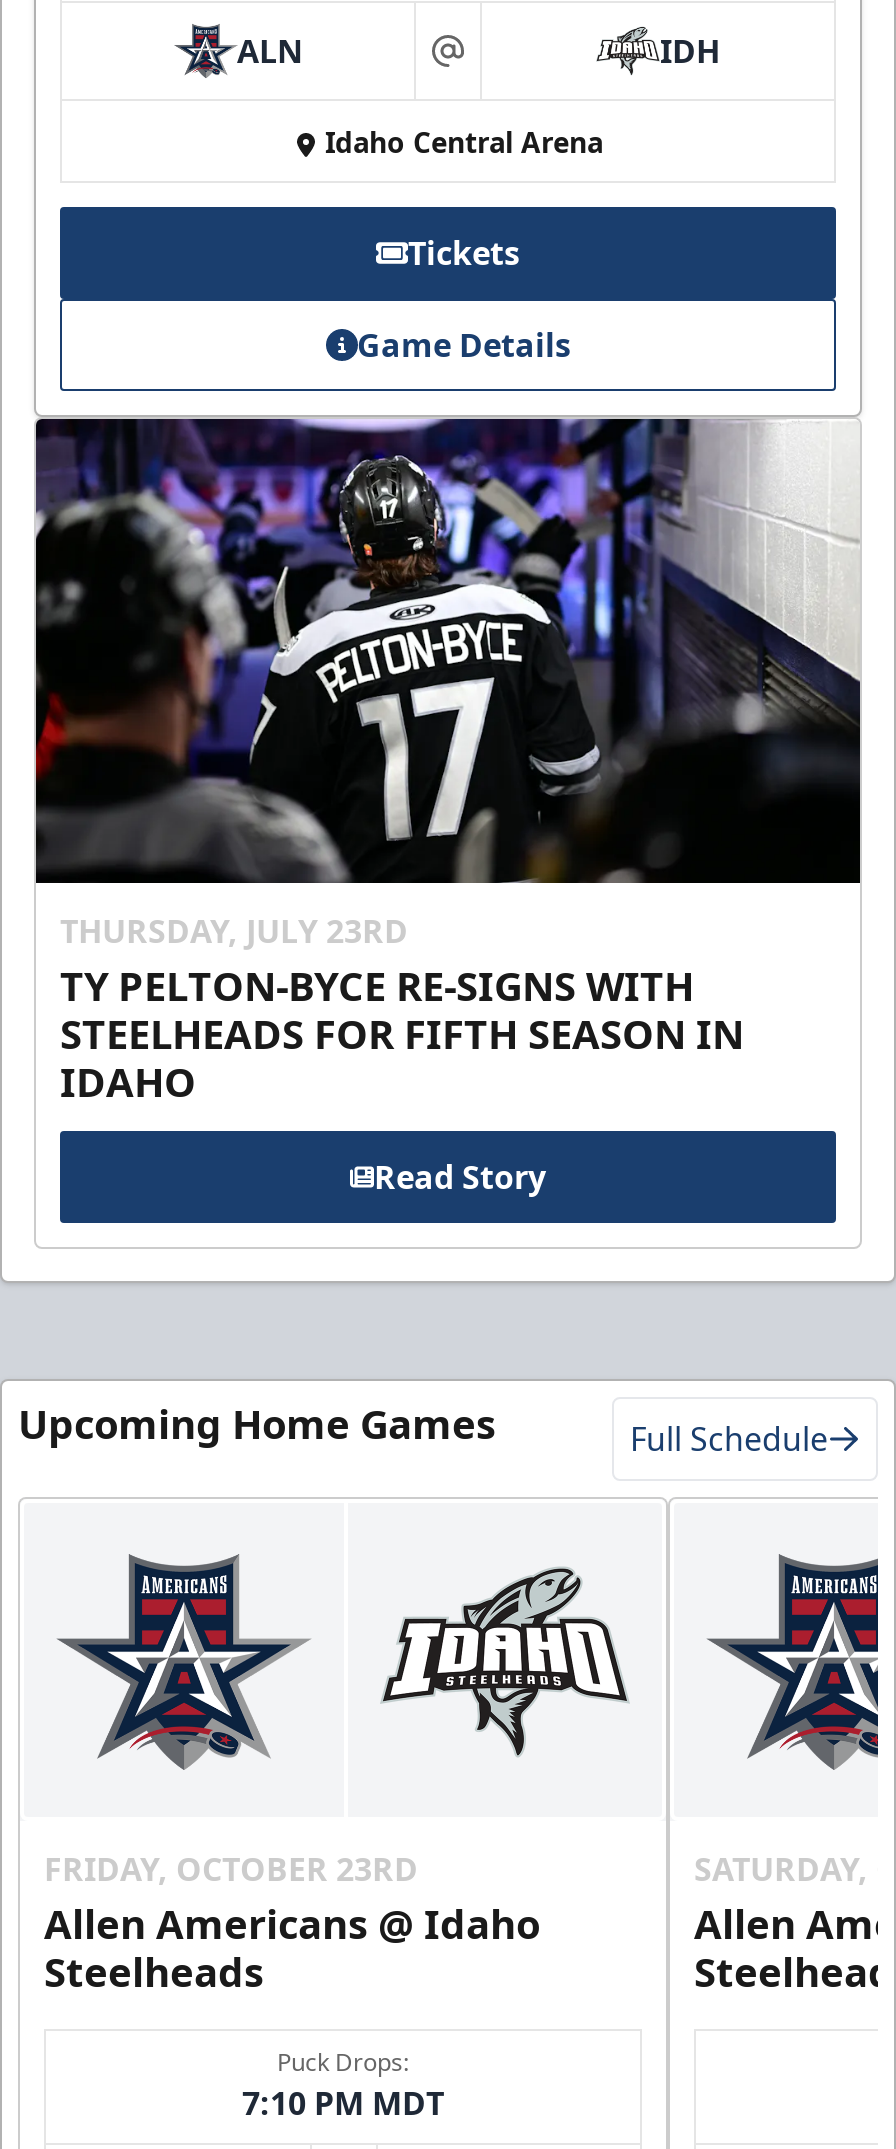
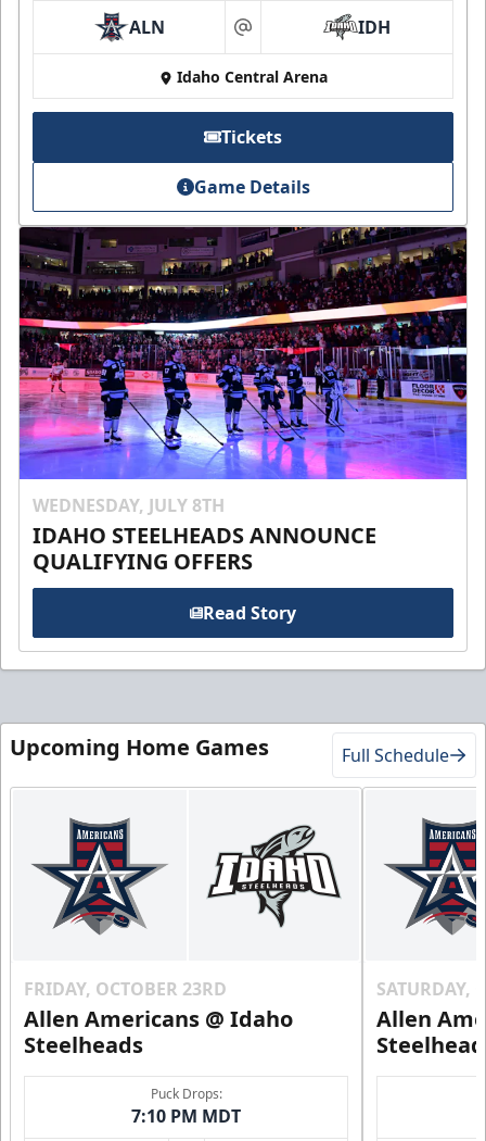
[34,418,862,1108] [image] | THURSDAY, JULY 23RD | TY PELTON-BYCE RE-SIGNS WITH | STEELHEADS FOR FIFTH SEASON IN | IDAHO -> [18,226,468,576] [image] | WEDNESDAY, JULY 8TH | IDAHO STEELHEADS ANNOUNCE | QUALIFYING OFFERS

